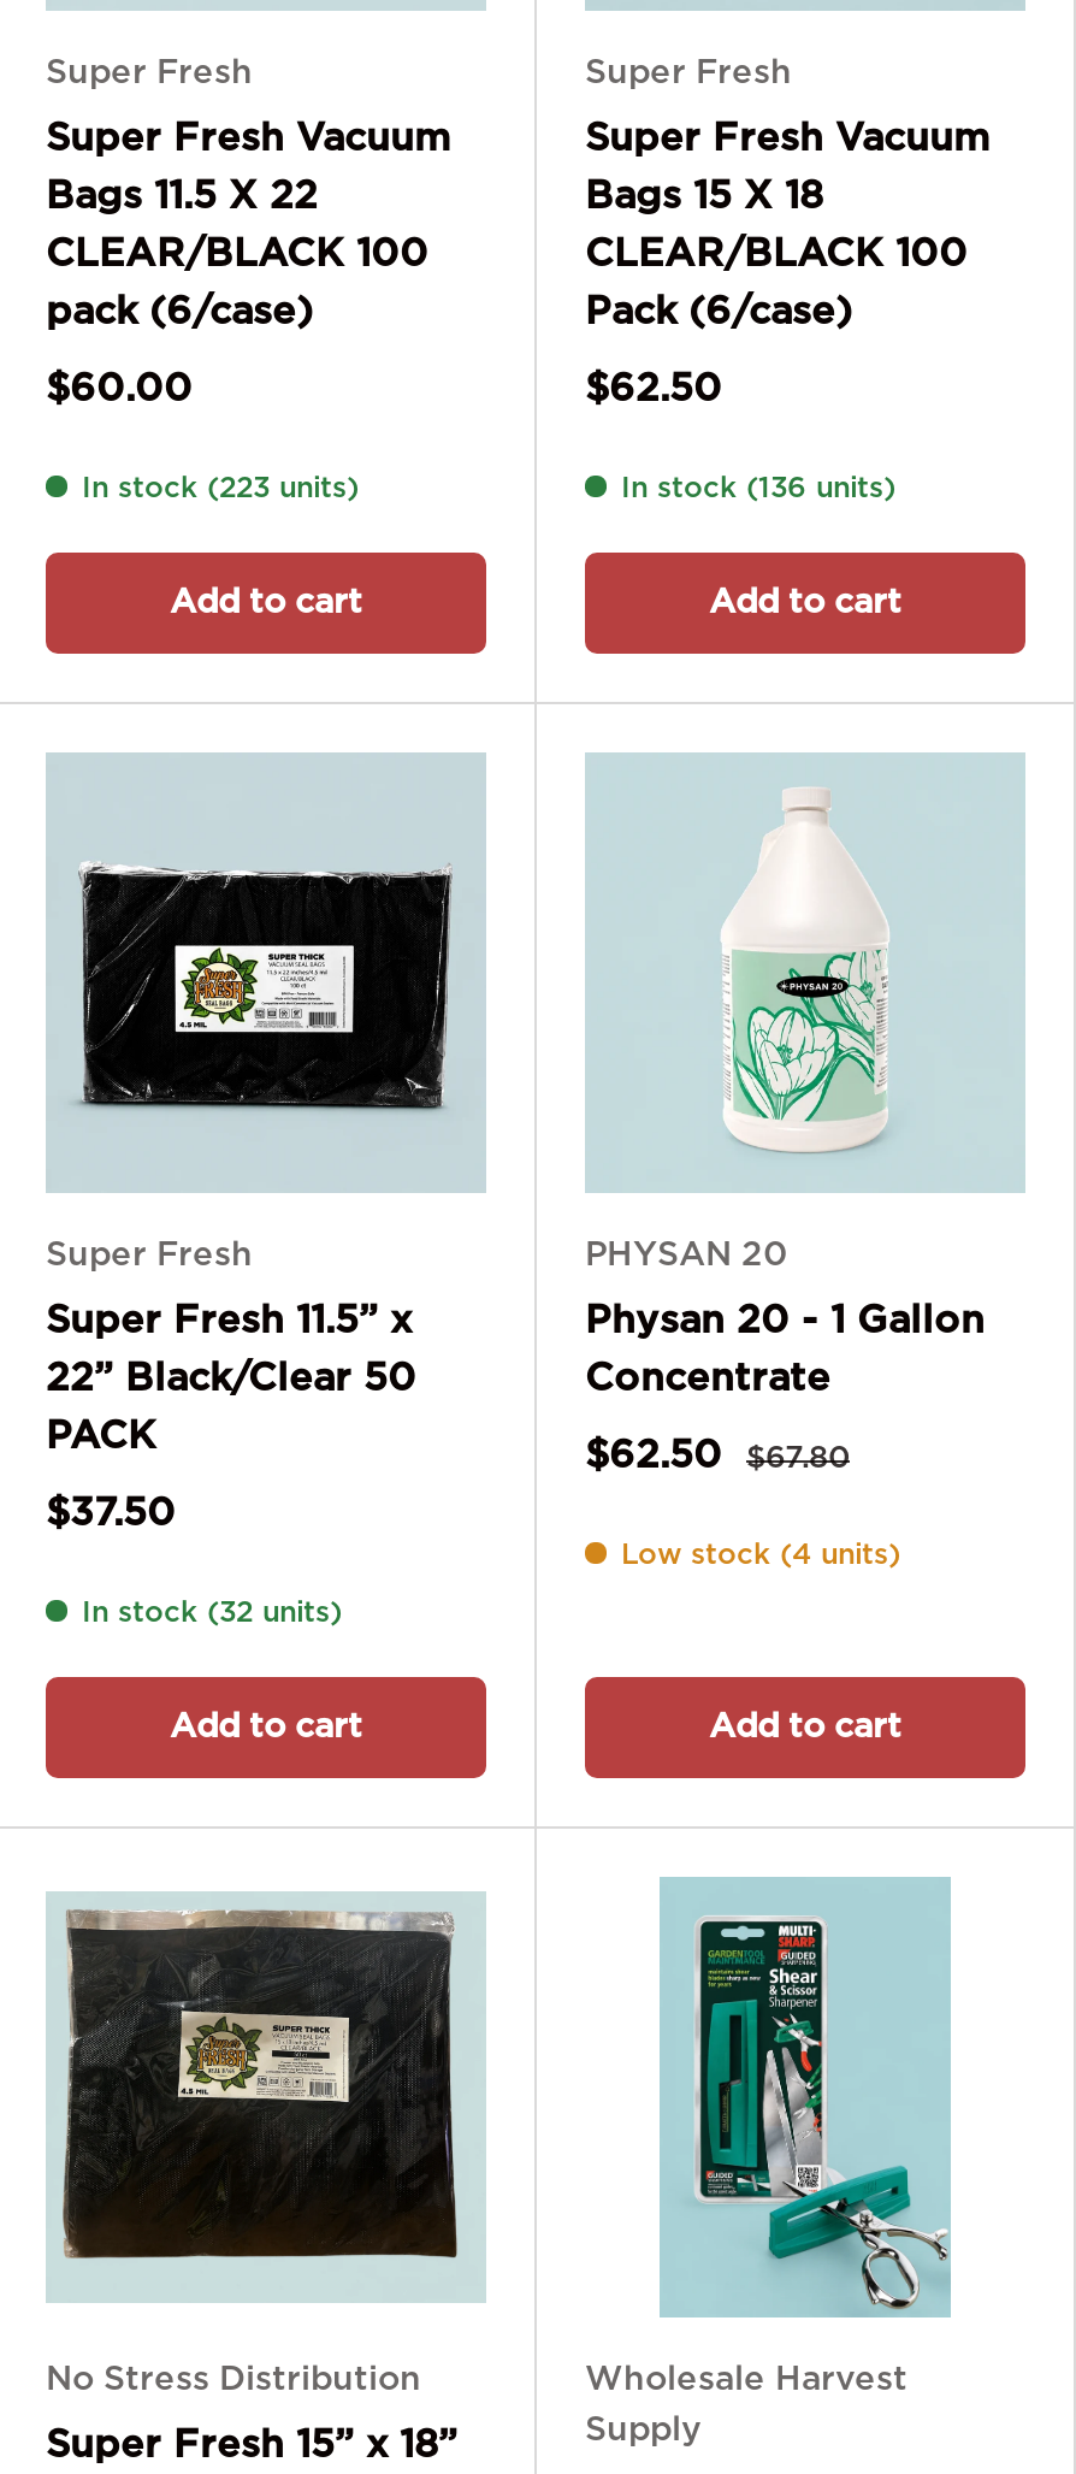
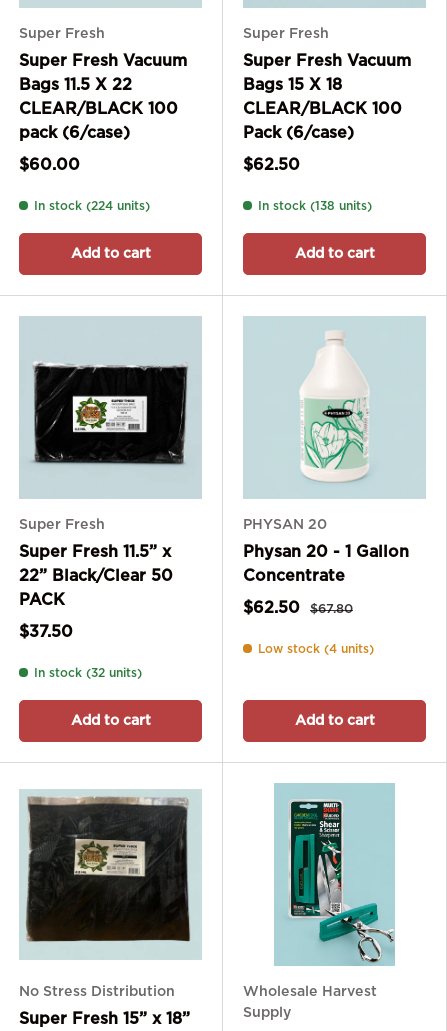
[82,473,359,502] In stock (223 units) -> [34,200,150,212] In stock (224 units)
[621,473,895,502] In stock (136 units) -> [258,200,372,212] In stock (138 units)

